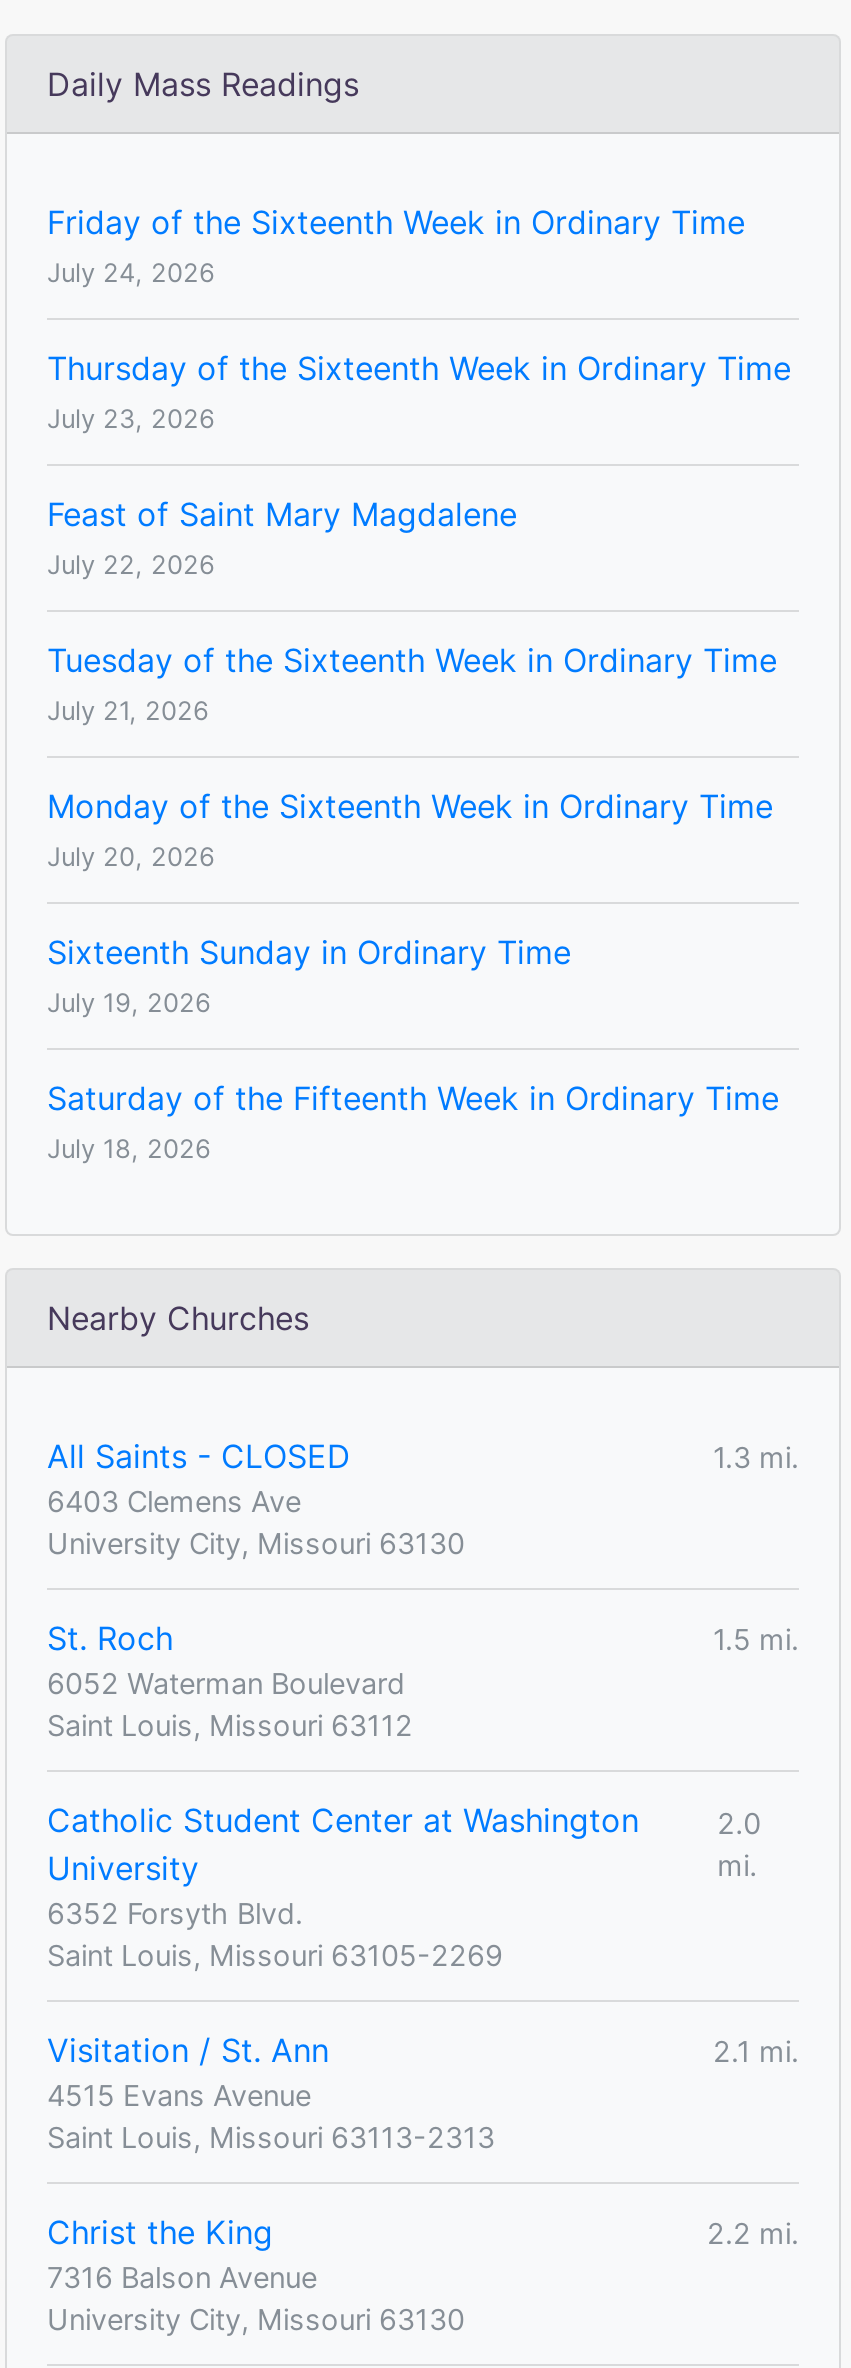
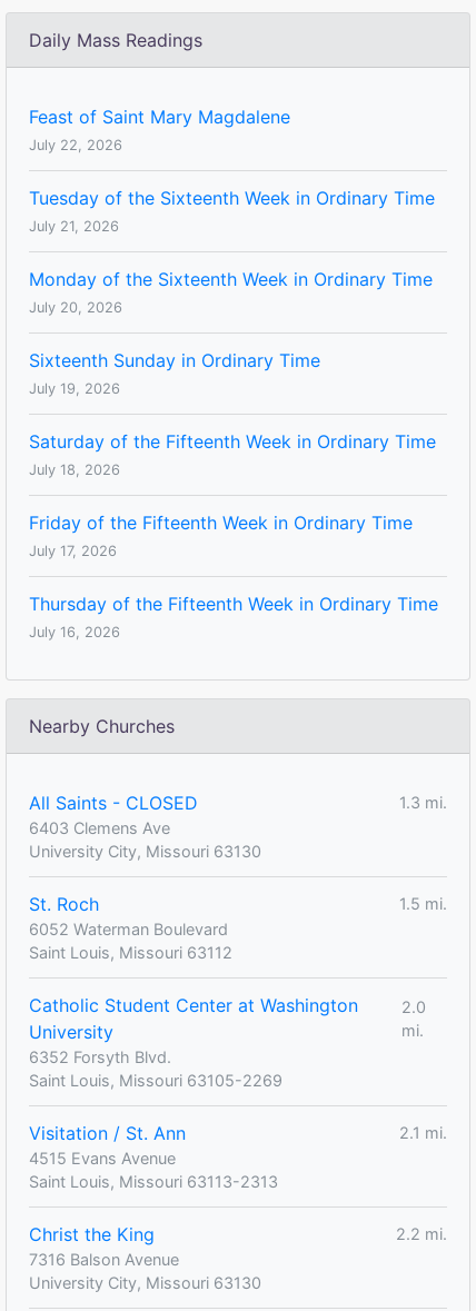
[47,202,791,434] Friday of the Sixteenth Week in Ordinary Time | July 24, 2026 | Thursday of the Sixteenth Week in Ordinary Time | July 23, 2026 -> none
moved [47,494,779,1164] -> [29,106,436,478]: Feast of Saint Mary Magdalene | July 22, 2026 | Tuesday of the Sixteenth Week in Ordinary Time | ... | Saturday of the Fifteenth Week in Ordinary Time | July 18, 2026
none -> [29,512,438,640] Friday of the Fifteenth Week in Ordinary Time | July 17, 2026 | Thursday of the Fifteenth Week in Ordinary Time | July 16, 2026

